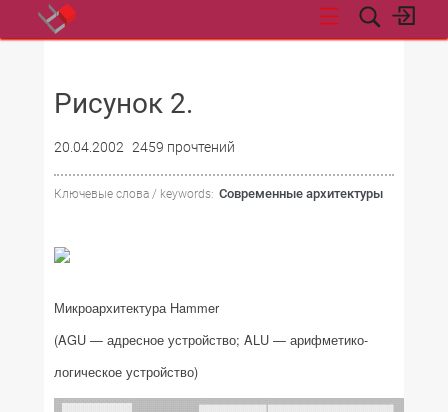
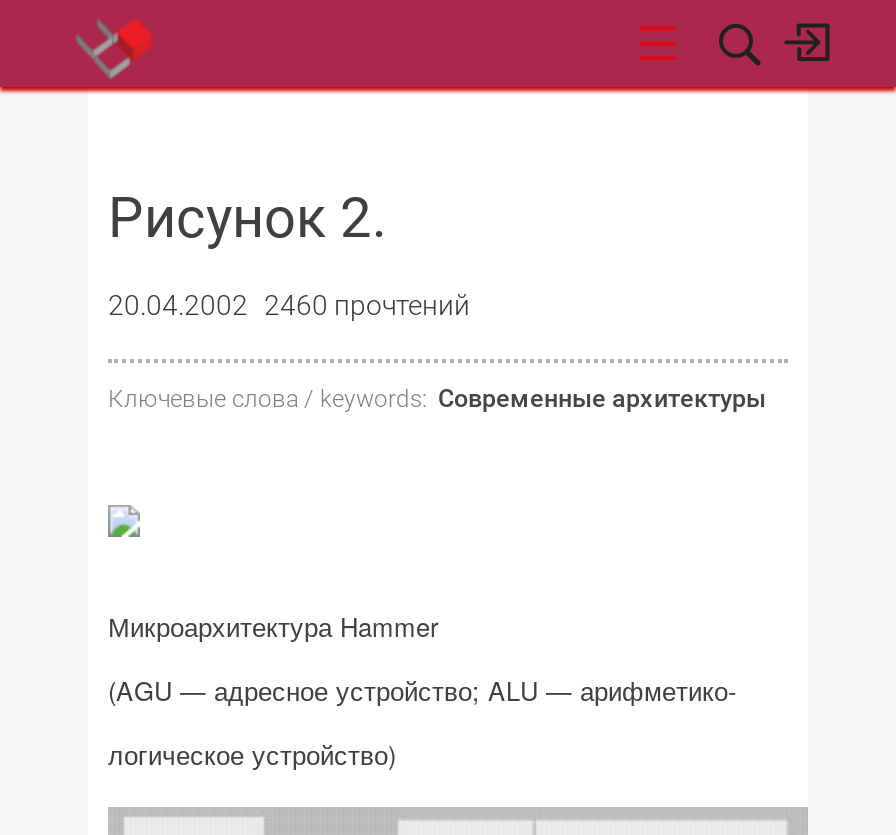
[54,139,235,155] 20.04.2002 2459 прочтений -> [108,289,470,321] 20.04.2002 2460 прочтений

